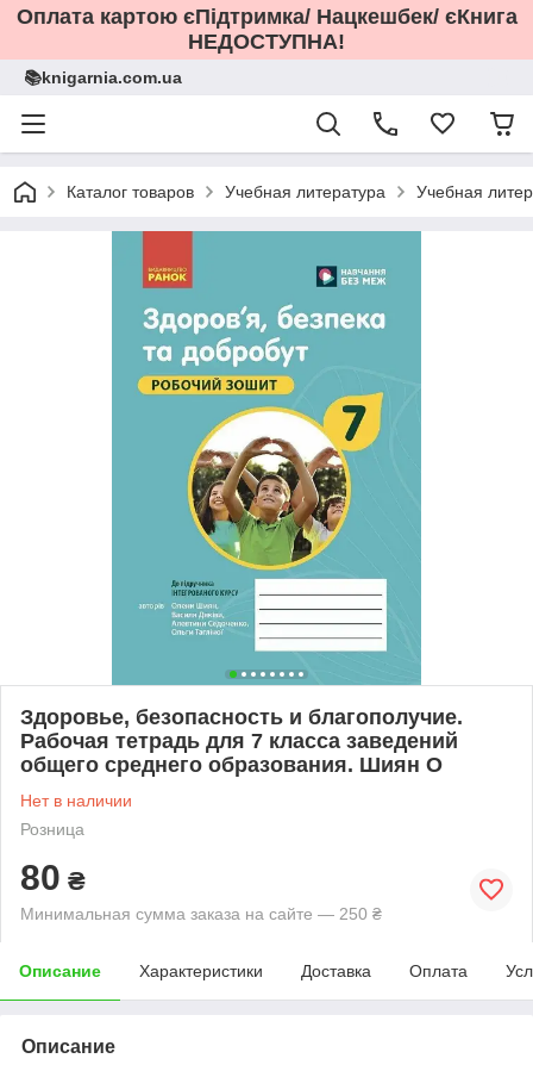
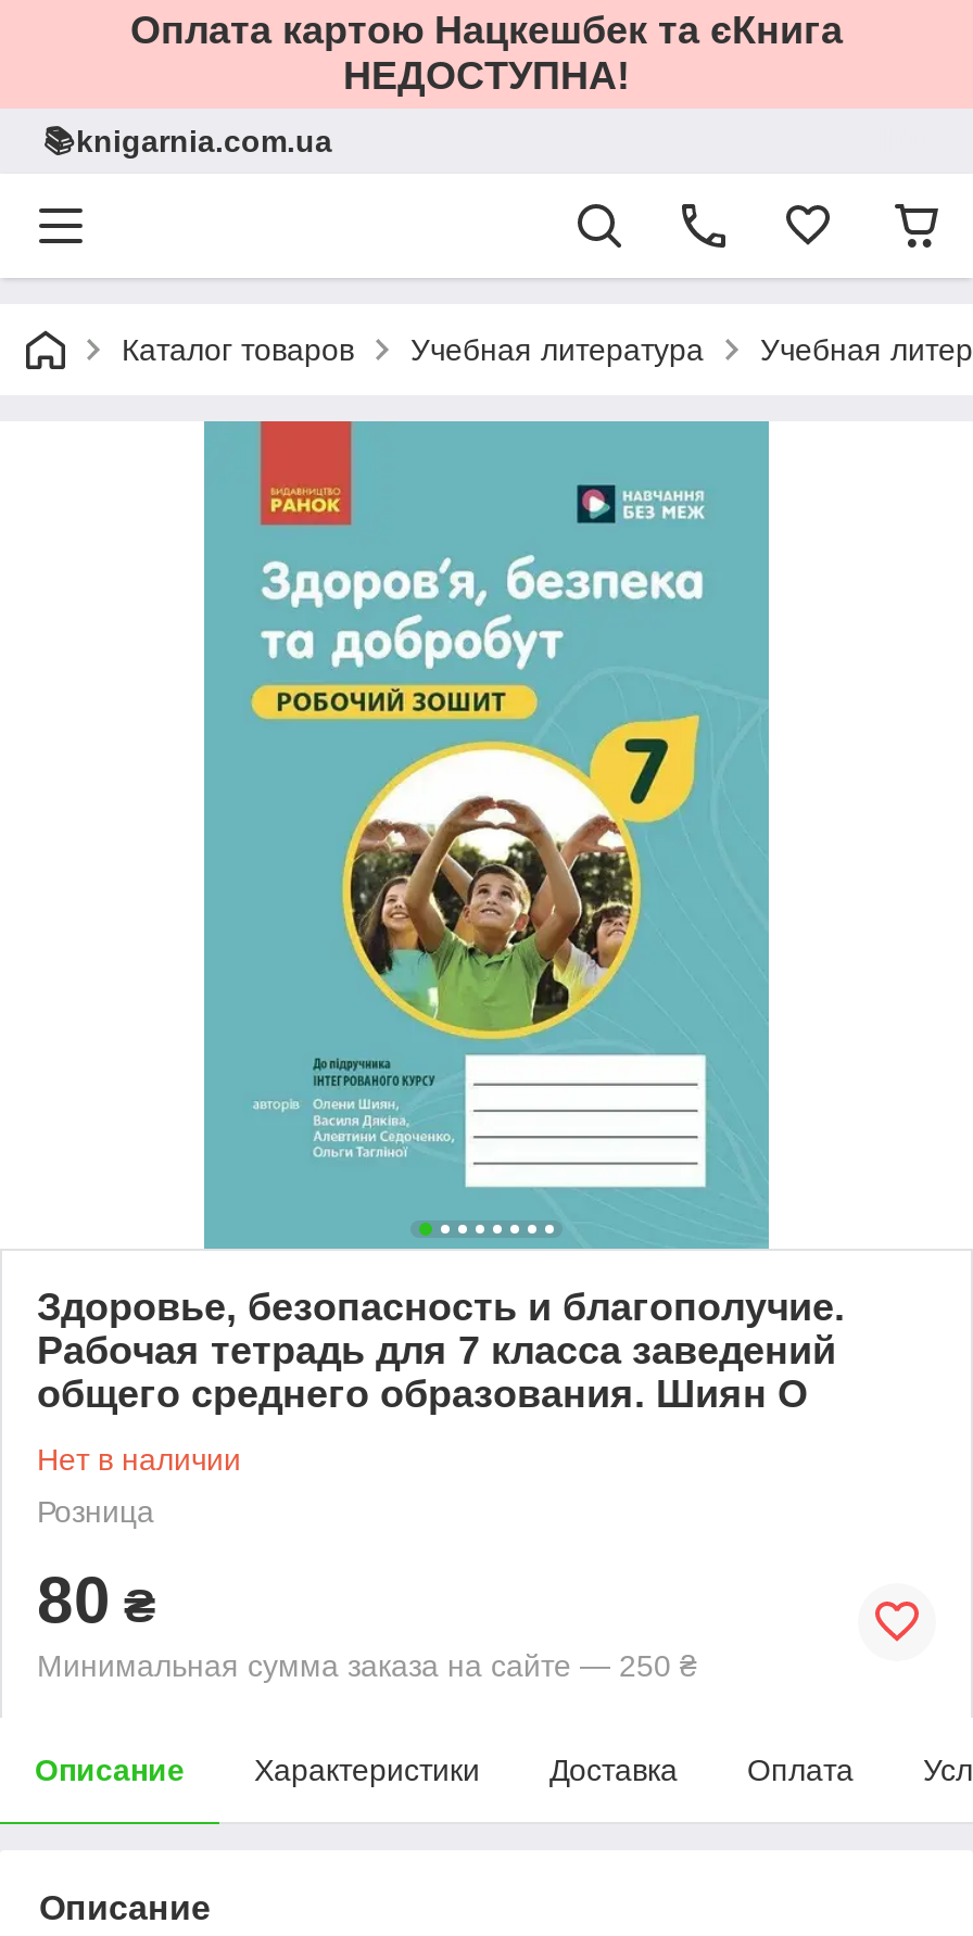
[16,5,517,29] Оплата картою єПідтримка/ Нацкешбек/ єКнига -> [130,9,843,52] Оплата картою Нацкешбек та єКнига

